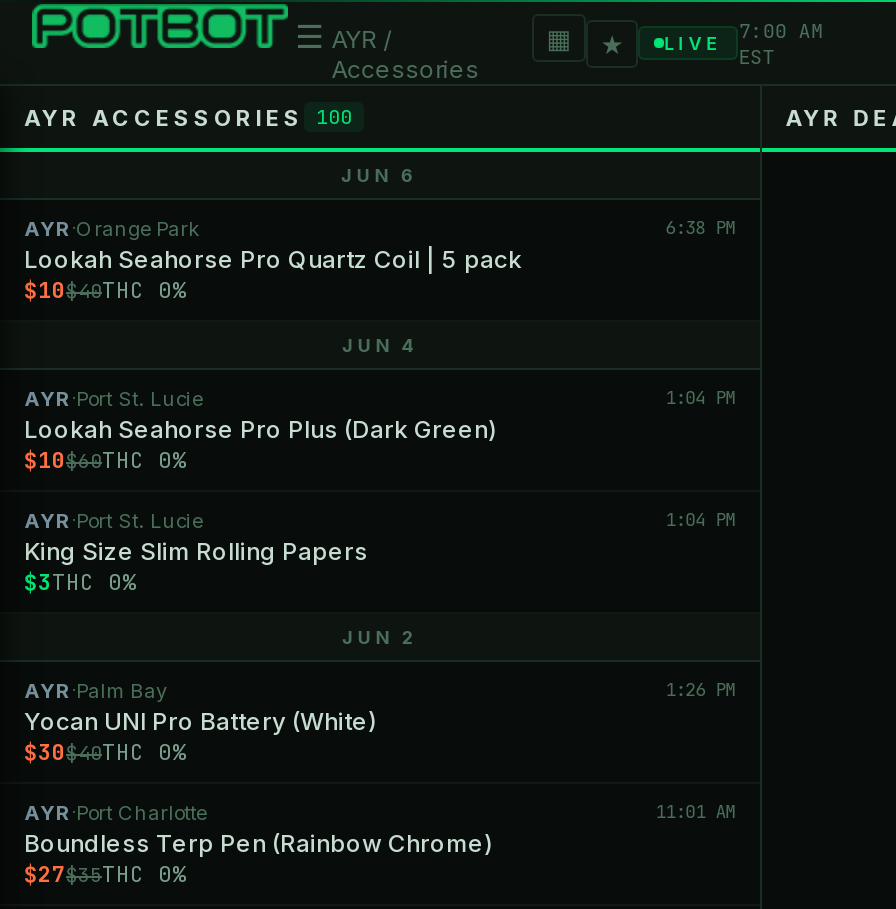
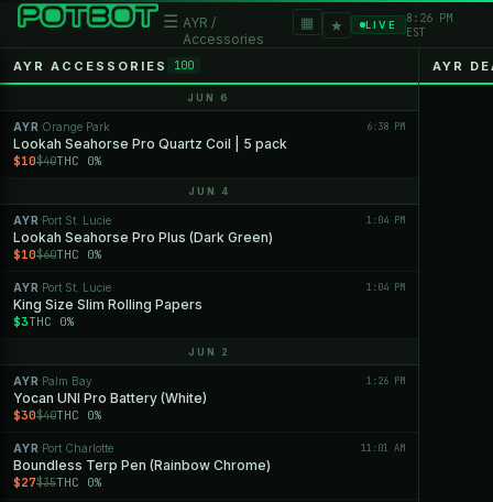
[738,17,822,43] 7:00 AM -> [406,10,453,25] 8:26 PM

